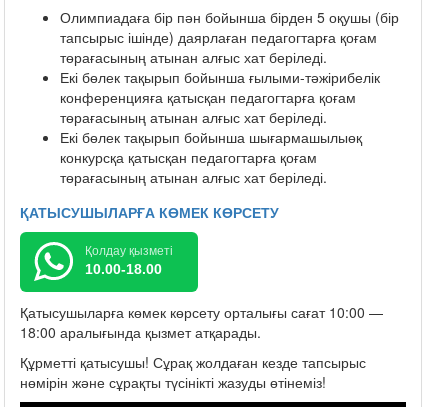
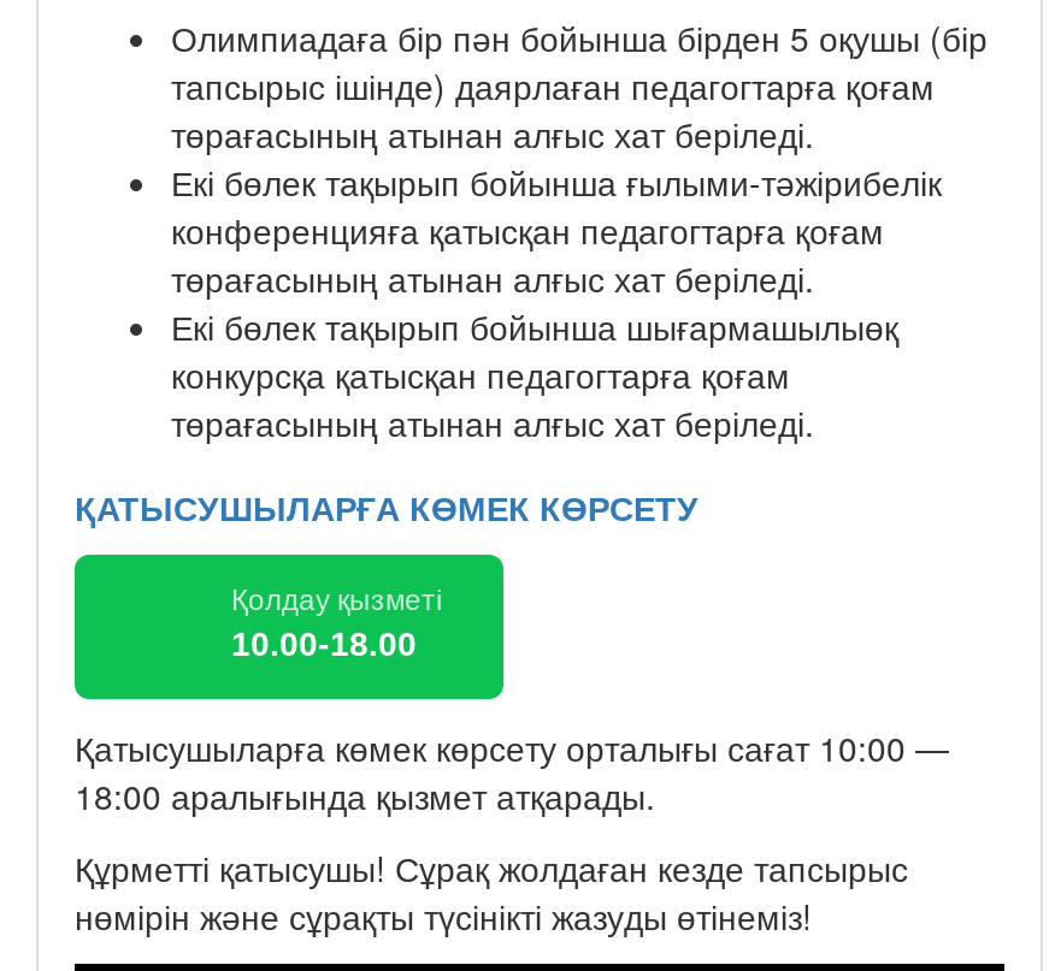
[33,241,74,282] [image] -> none

